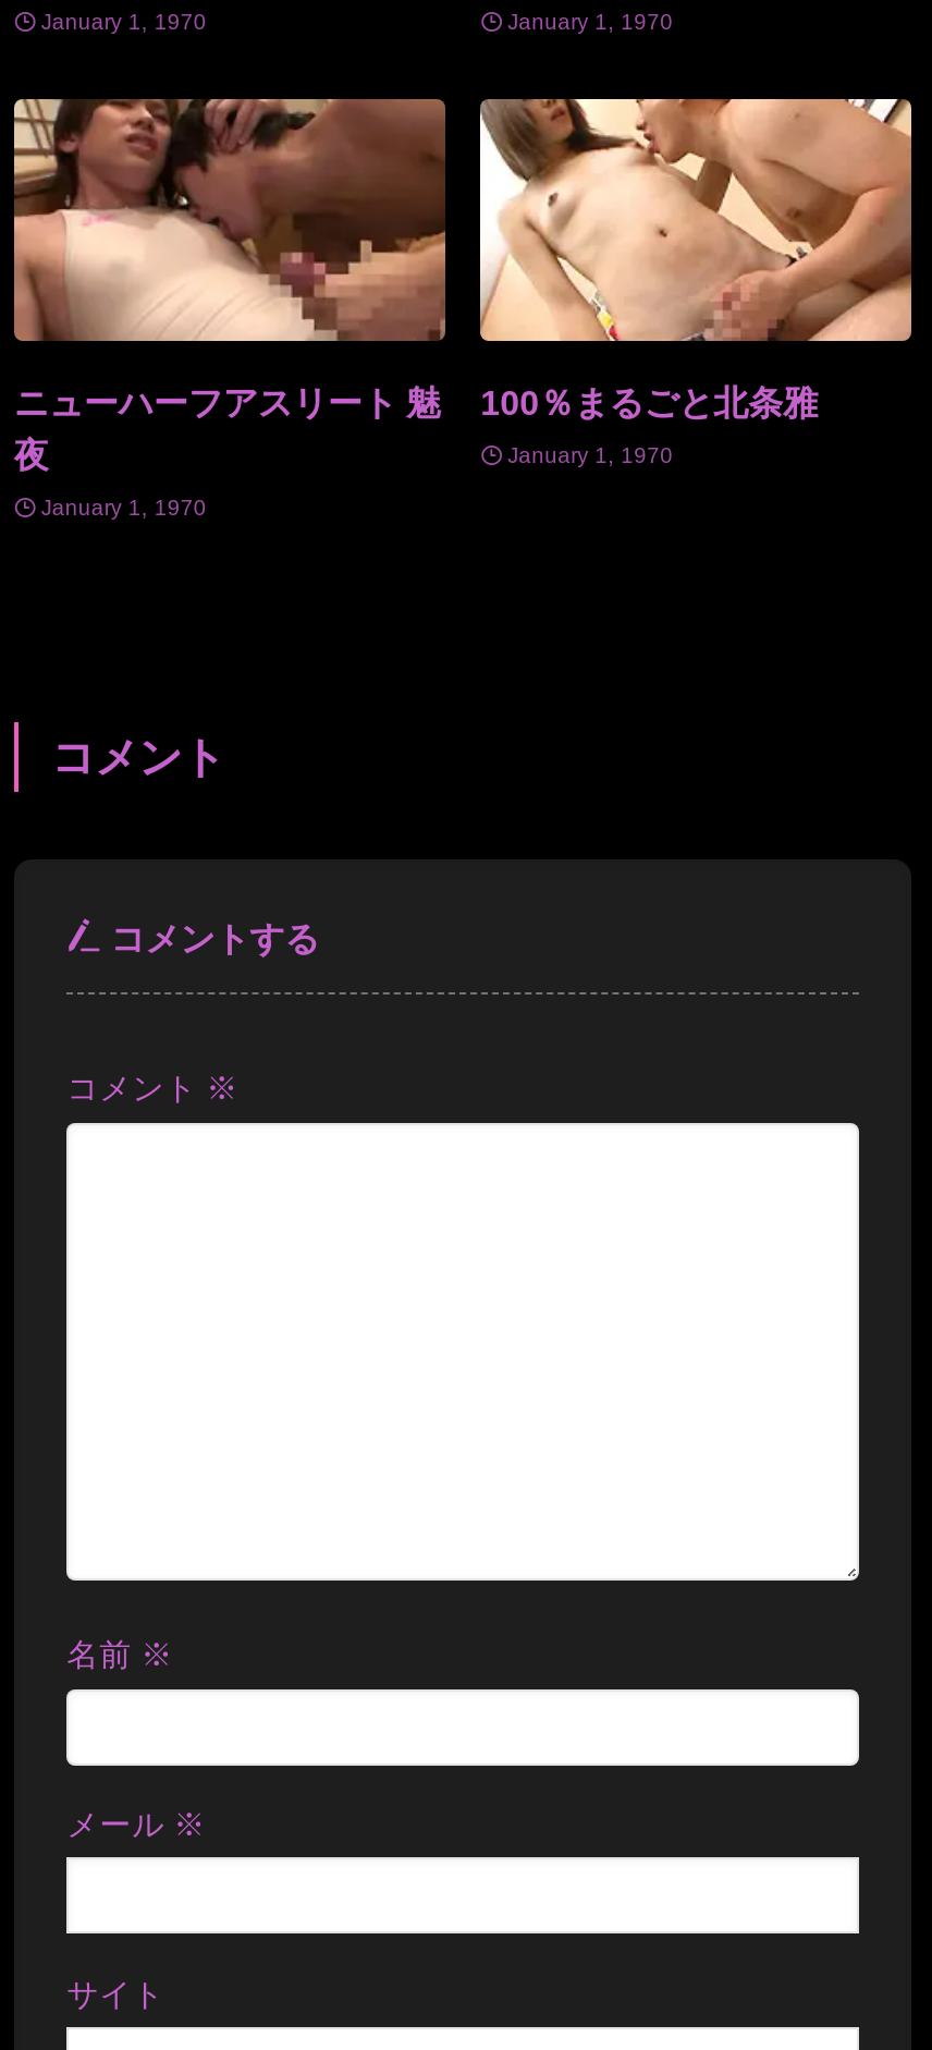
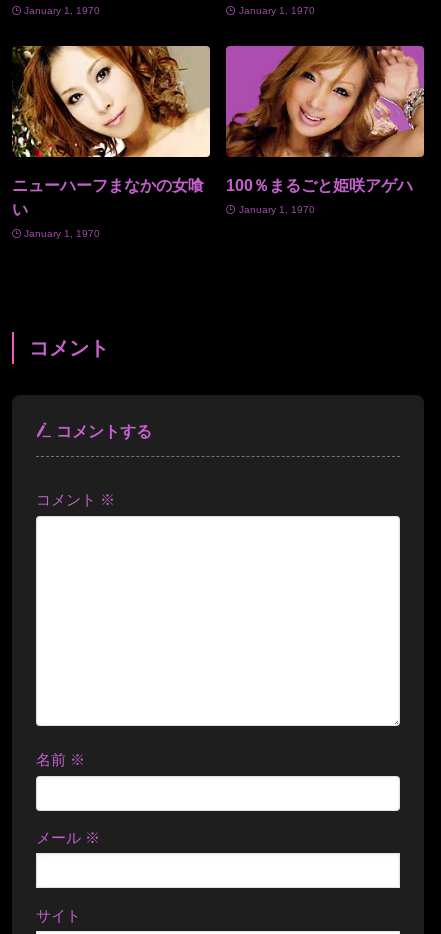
[12,97,447,474] [image] | ニューハーフアスリート 魅 | 夜 -> [12,46,211,218] [image] | ニューハーフまなかの女喰 | い
[478,97,913,422] [image] | 100％まるごと北条雅 -> [225,45,425,194] [image] | 100％まるごと姫咲アゲハ

